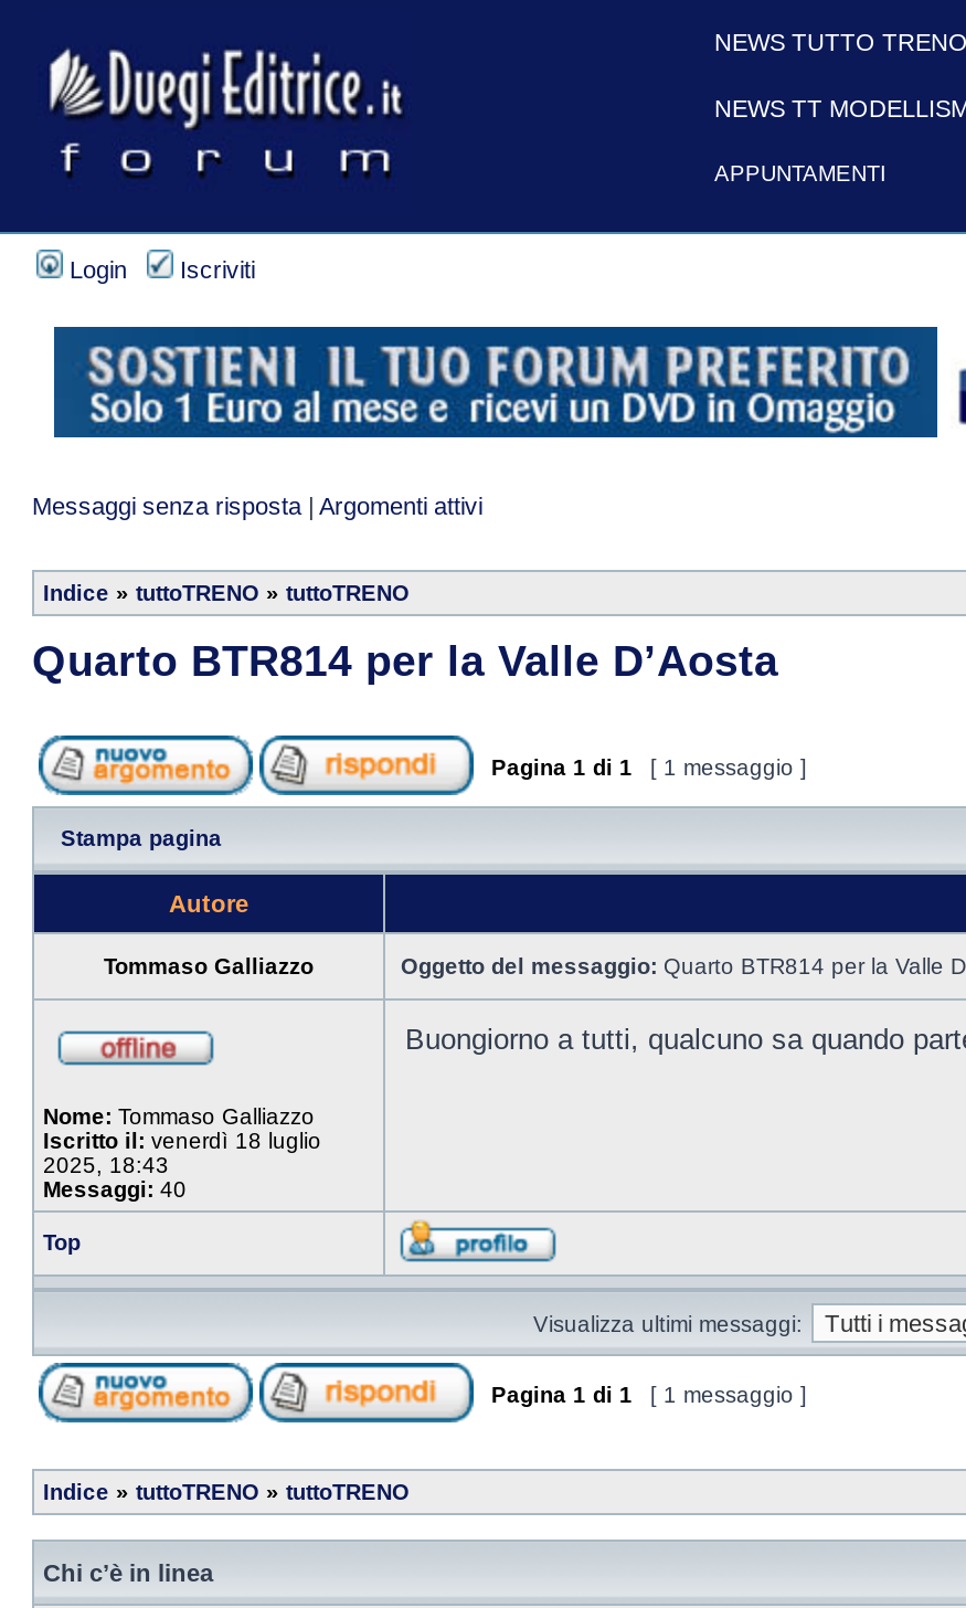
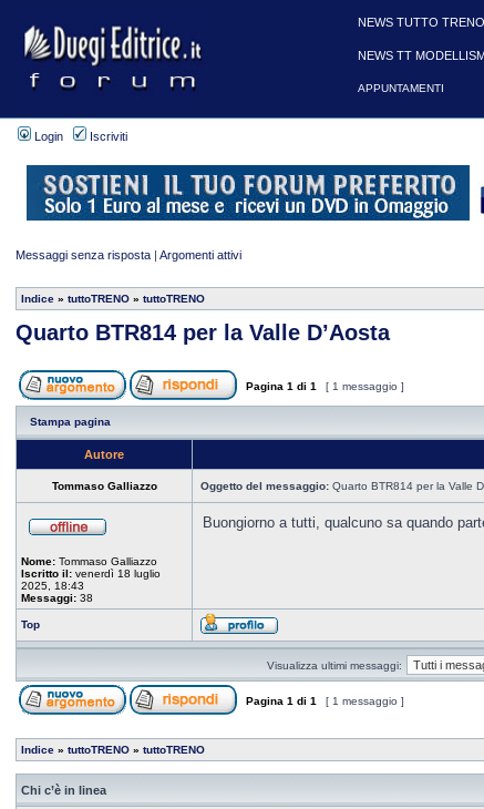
[43,1177,187,1202] Messaggi: 40 -> [21,592,93,604] Messaggi: 38

